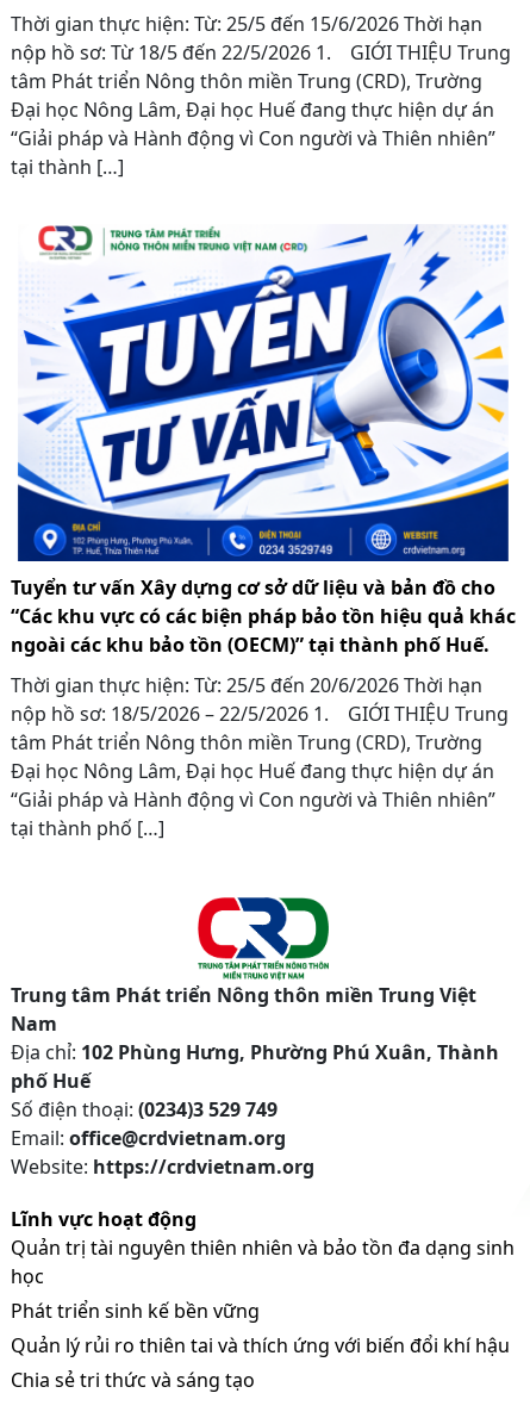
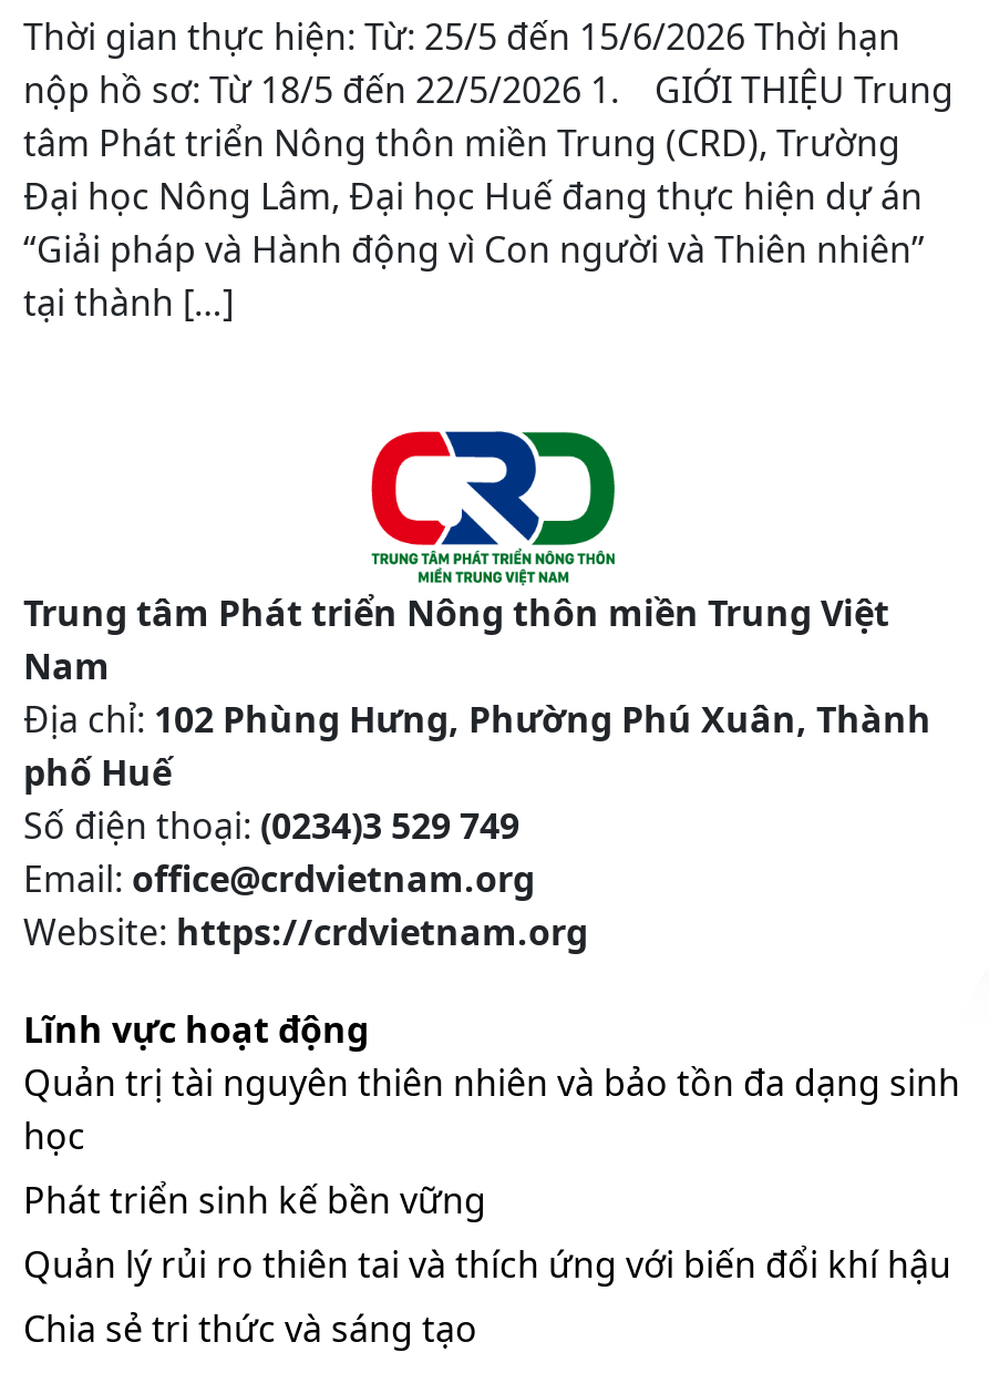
[11,224,516,841] [image] | Tuyển tư vấn Xây dựng cơ sở dữ liệu và bản đồ cho | “Các khu vực có các biện pháp bảo tồn hiệu quả khác | ngoài các khu bảo tồn (OECM)” tại thành phố Huế. | Thời gian thực hiện: Từ: 25/5 đến 20/6/2026 Thời hạn | nộp hồ sơ: 18/5/2026 – 22/5/2026 1. GIỚI THIỆU Trung | tâm Phát triển Nông thôn miền Trung (CRD), Trường | Đại học Nông Lâm, Đại học Huế đang thực hiện dự án | “Giải pháp và Hành động vì Con người và Thiên nhiên” | tại thành phố […] -> none

